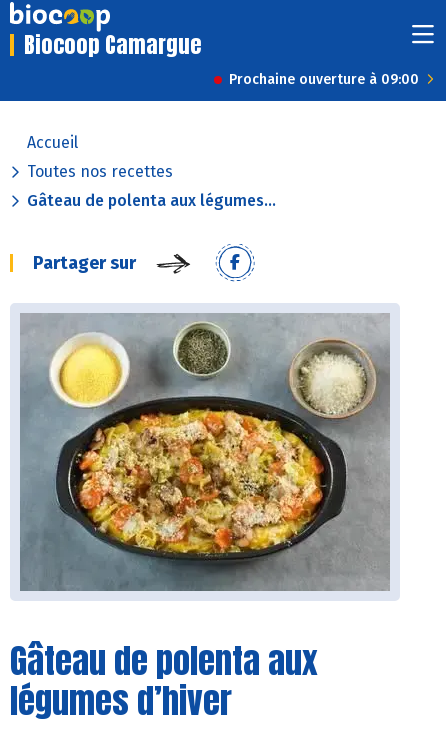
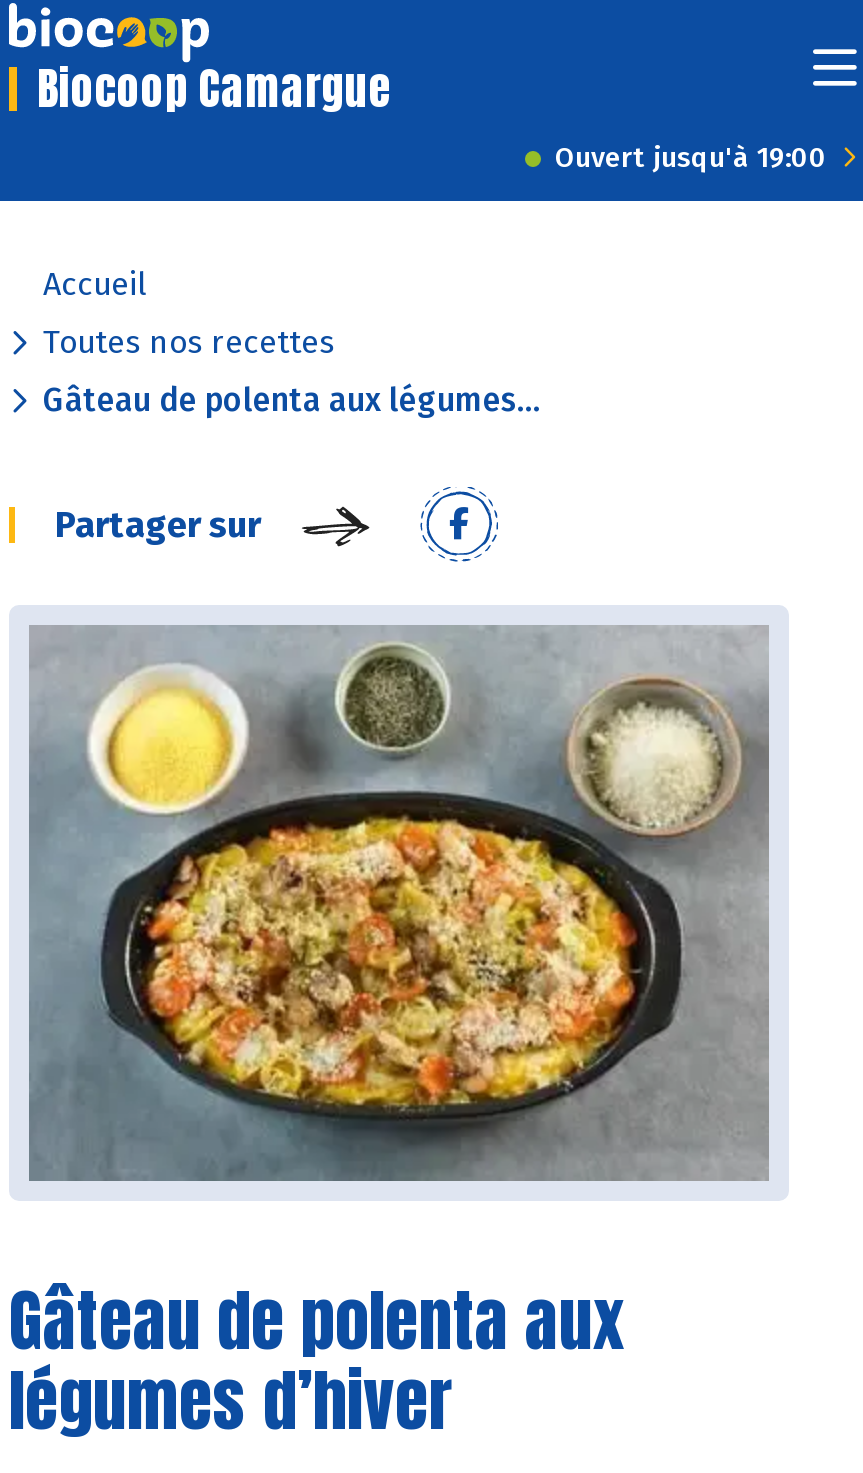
[229,71,419,88] Prochaine ouverture à 09:00 -> [555,141,827,175] Ouvert jusqu'à 19:00

